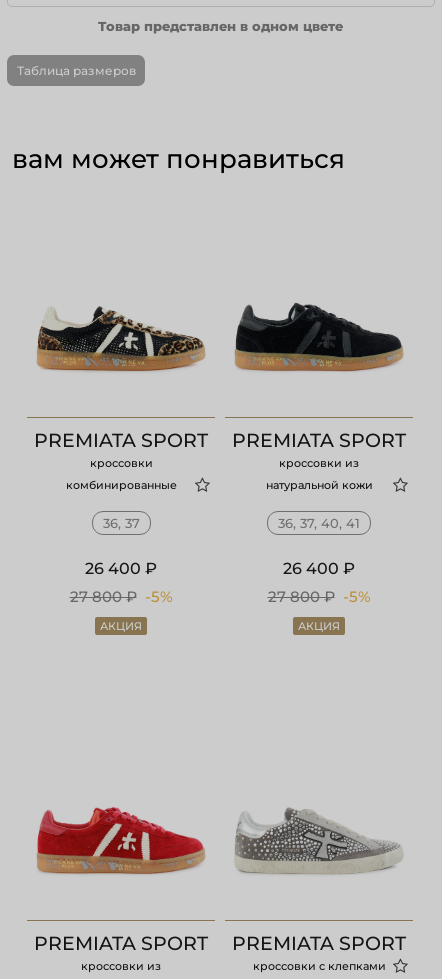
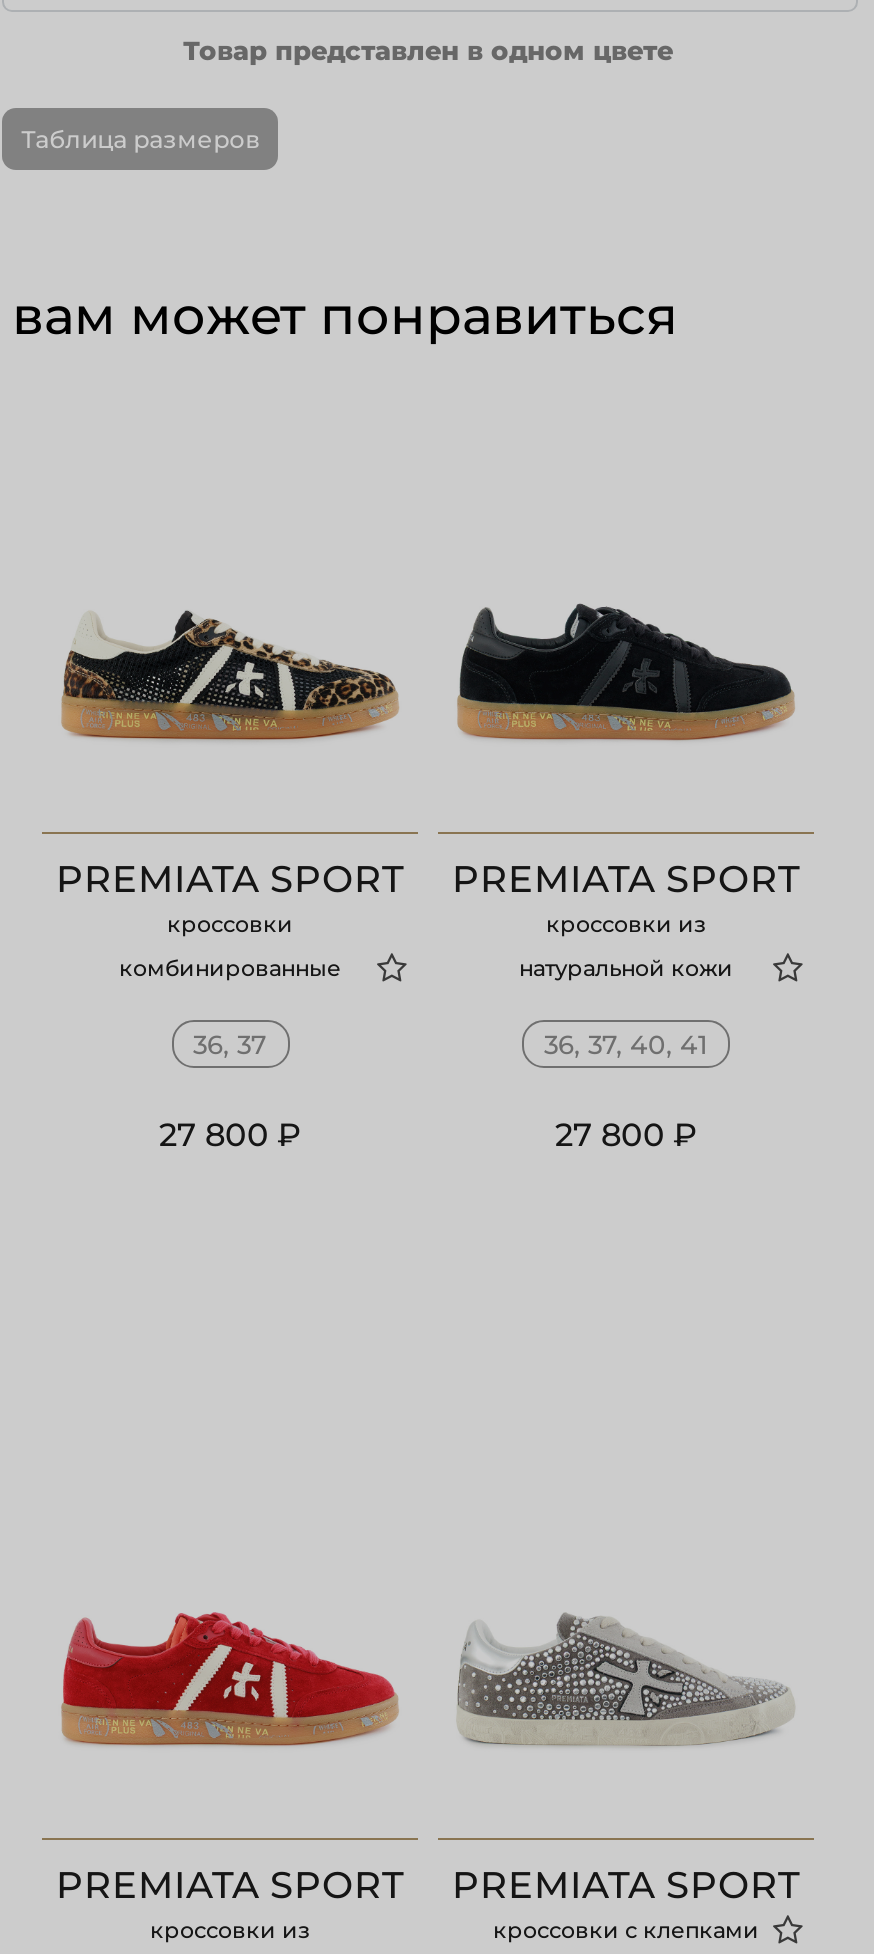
[69,558,172,632] 26 400 ₽ | 27 800 ₽ -5% | АКЦИЯ -> [159,1115,301,1153] 27 800 ₽
[267,558,370,632] 26 400 ₽ | 27 800 ₽ -5% | АКЦИЯ -> [555,1115,697,1153] 27 800 ₽

